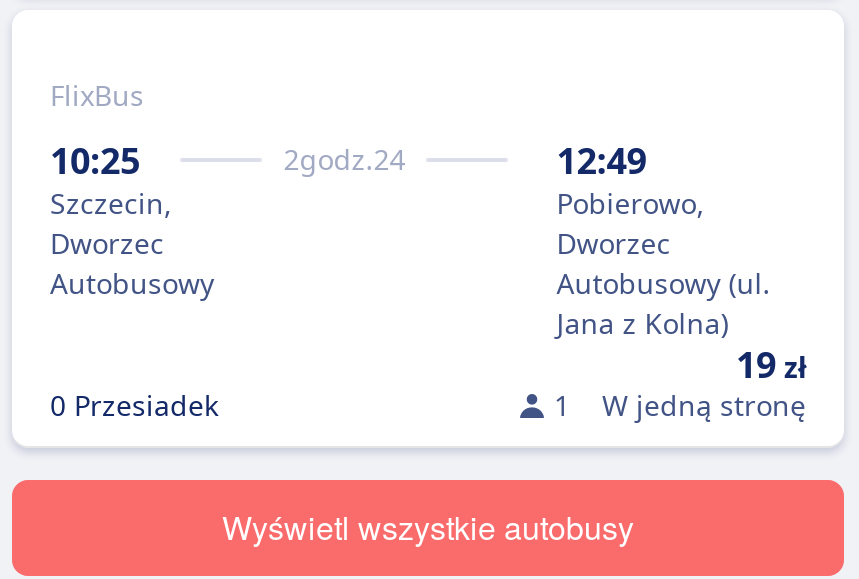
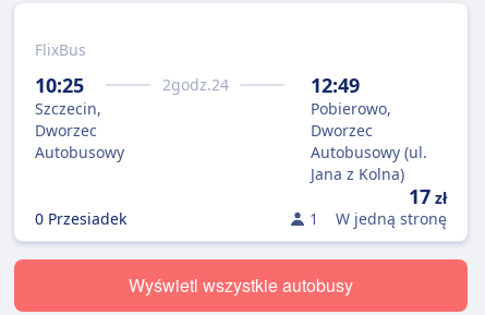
[736,340,806,388] 19 zł -> [409,183,447,209] 17 zł

